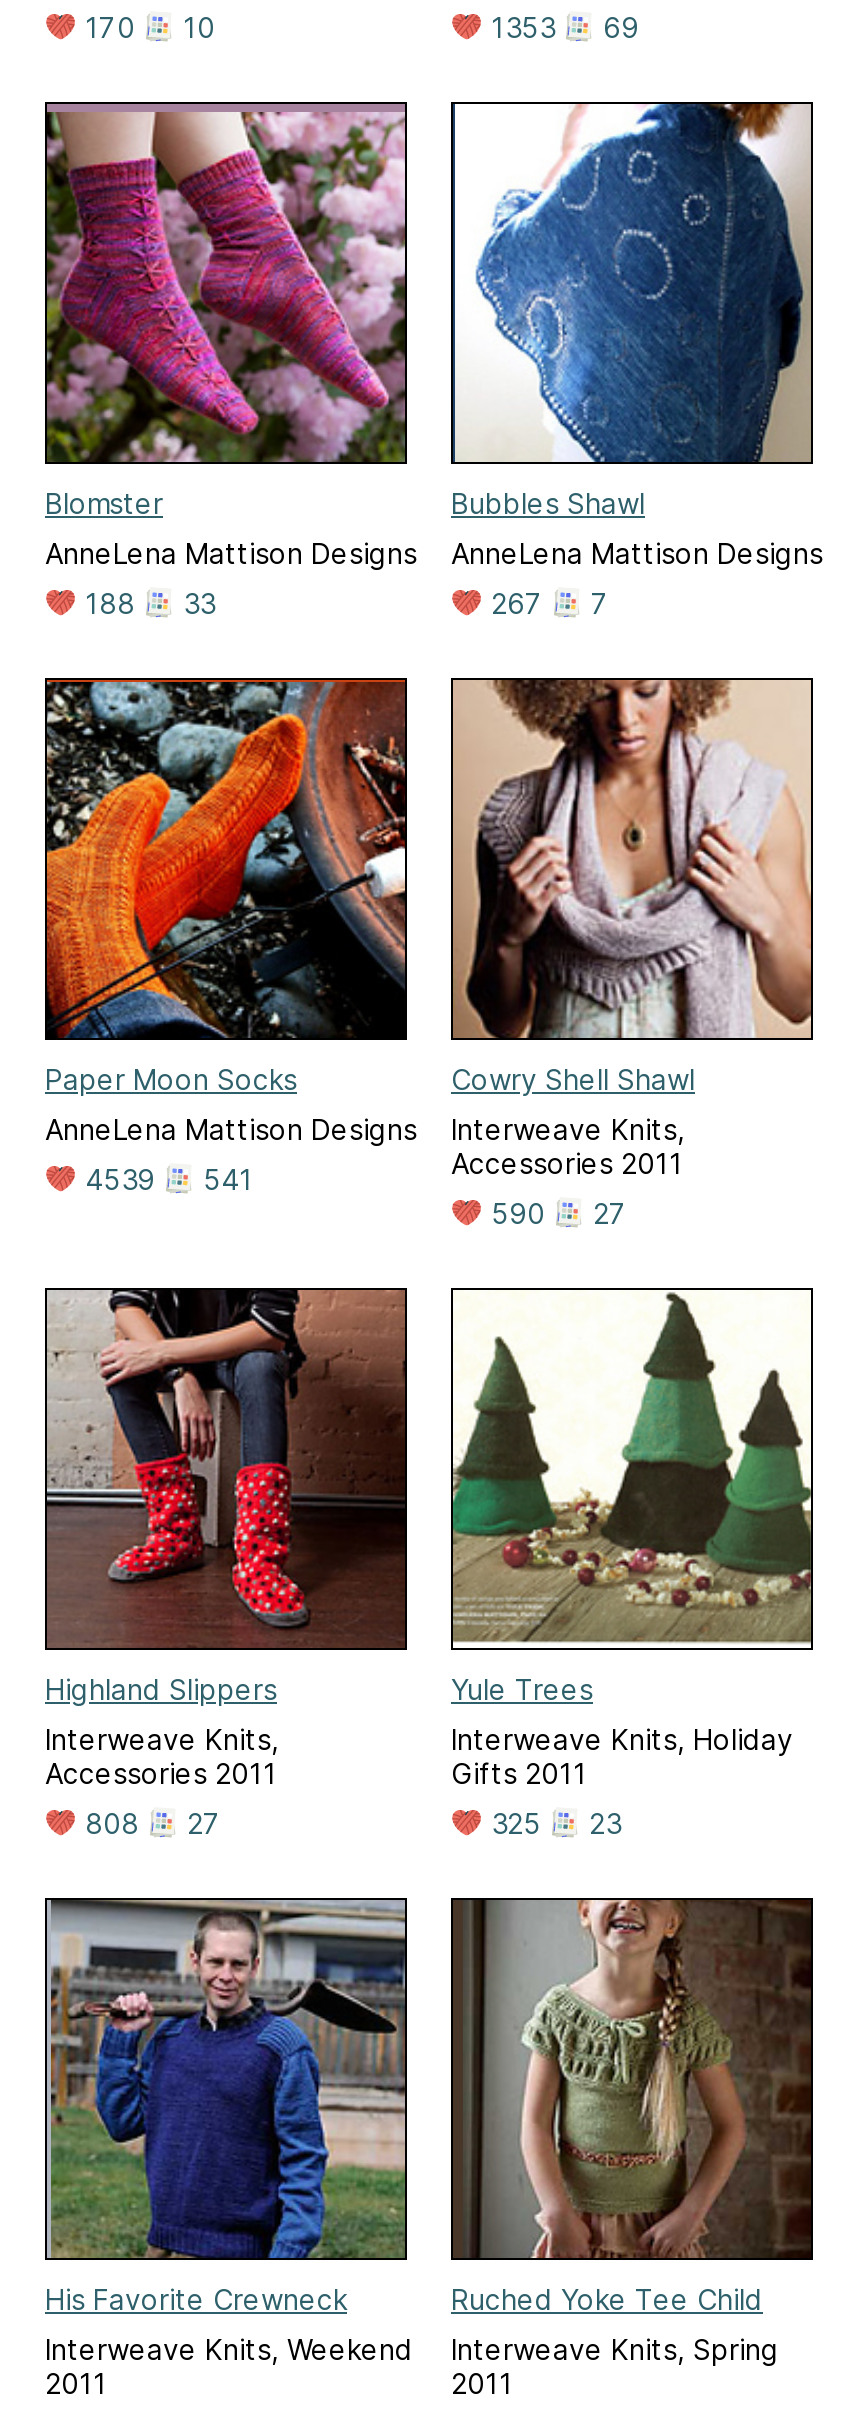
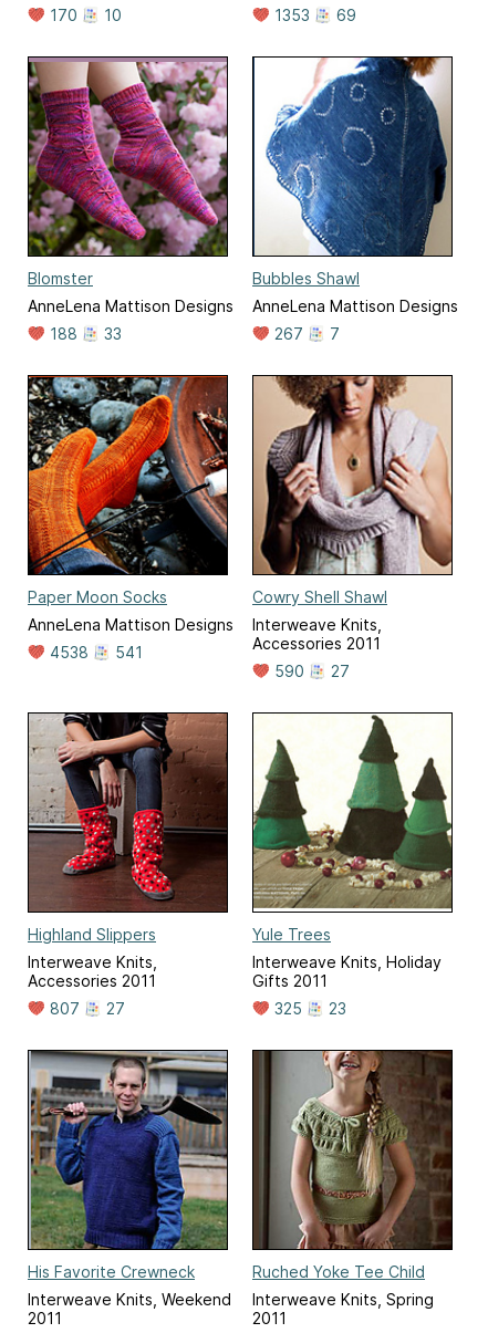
[77,1162,253,1196] 4539 541 -> [45,643,143,661] 4538 541
[77,1806,221,1840] 808 27 -> [45,999,125,1018] 807 27

